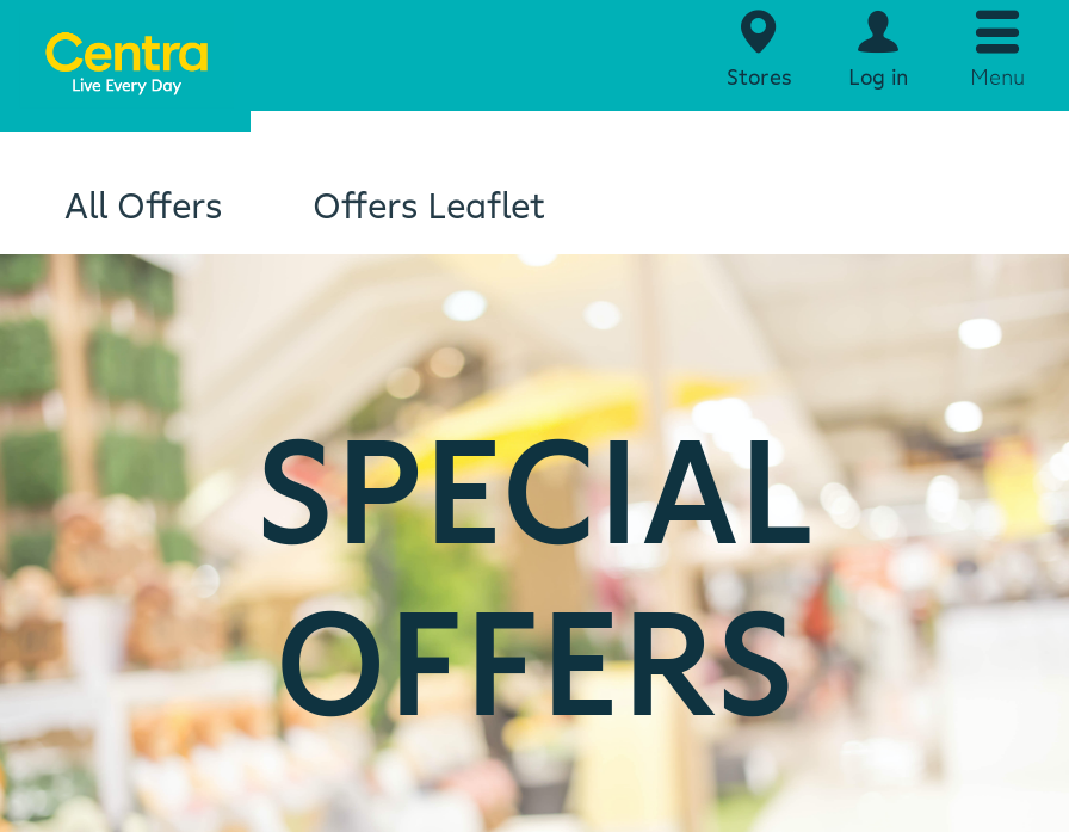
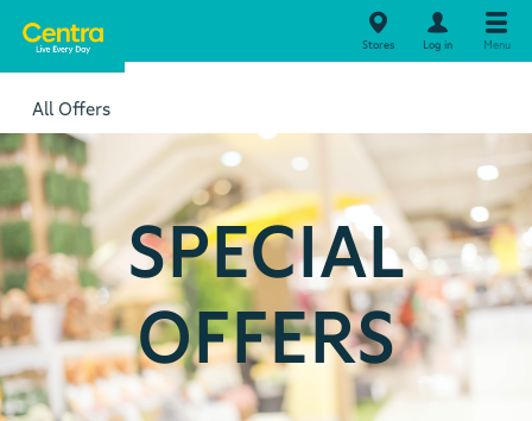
[313,180,546,228] Offers Leaflet -> none

